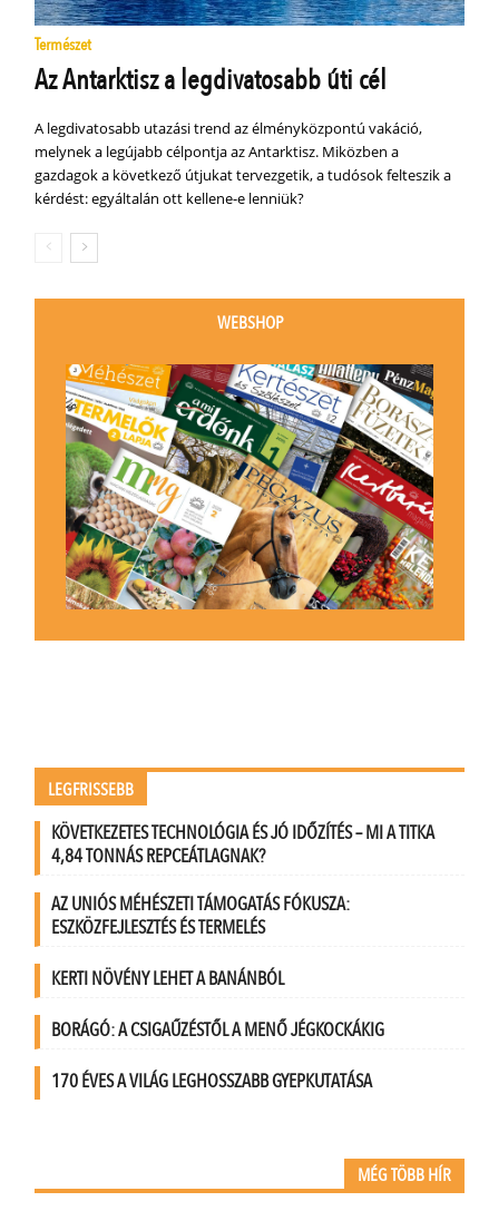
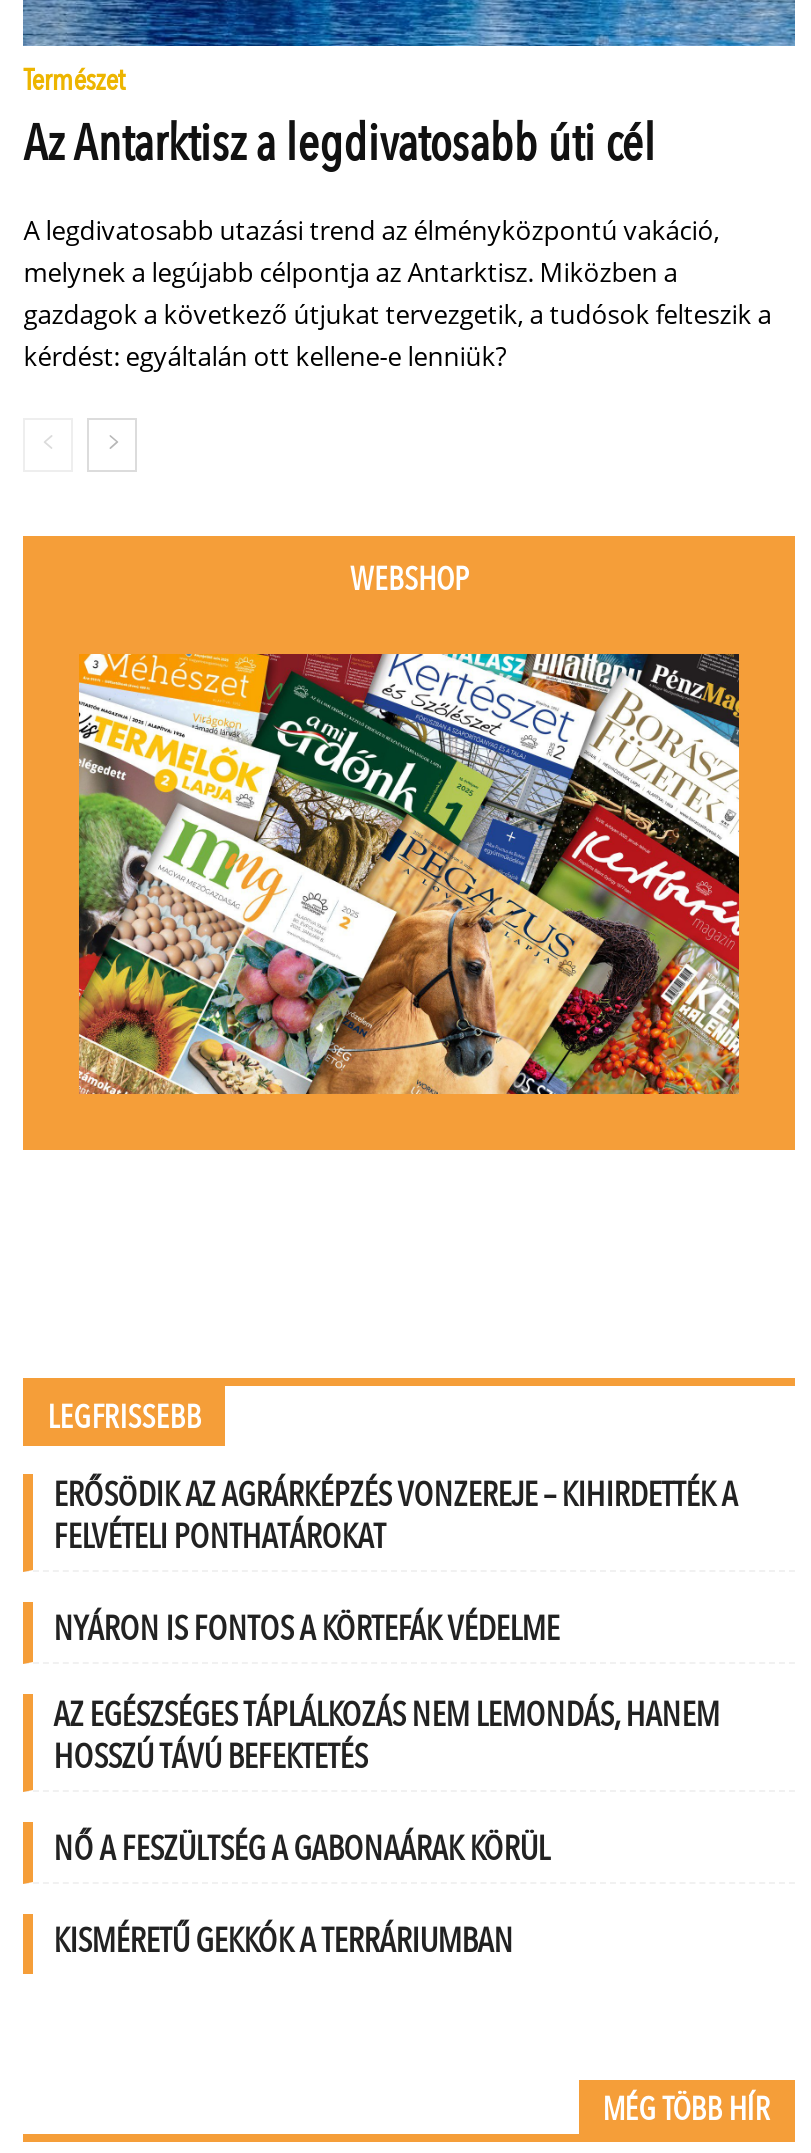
[51,820,435,869] KÖVETKEZETES TECHNOLÓGIA ÉS JÓ IDŐZÍTÉS – MI A TITKA | 4,84 TONNÁS REPCEÁTLAGNAK? -> [53,1472,737,1560] ERŐSÖDIK AZ AGRÁRKÉPZÉS VONZEREJE – KIHIRDETTÉK A | FELVÉTELI PONTHATÁROKAT
[51,891,350,940] AZ UNIÓS MÉHÉSZETI TÁMOGATÁS FÓKUSZA: | ESZKÖZFEJLESZTÉS ÉS TERMELÉS -> [53,1606,559,1652] NYÁRON IS FONTOS A KÖRTEFÁK VÉDELME
[51,966,284,992] KERTI NÖVÉNY LEHET A BANÁNBÓL -> [53,1692,719,1780] AZ EGÉSZSÉGES TÁPLÁLKOZÁS NEM LEMONDÁS, HANEM | HOSSZÚ TÁVÚ BEFEKTETÉS
[51,1017,385,1043] BORÁGÓ: A CSIGAŰZÉSTŐL A MENŐ JÉGKOCKÁKIG -> [53,1826,549,1872] NŐ A FESZÜLTSÉG A GABONAÁRAK KÖRÜL
[51,1068,372,1094] 170 ÉVES A VILÁG LEGHOSSZABB GYEPKUTATÁSA -> [53,1918,513,1964] KISMÉRETŰ GEKKÓK A TERRÁRIUMBAN

